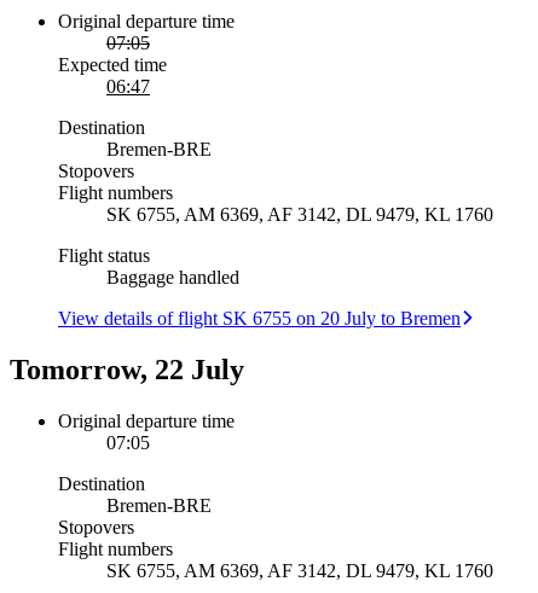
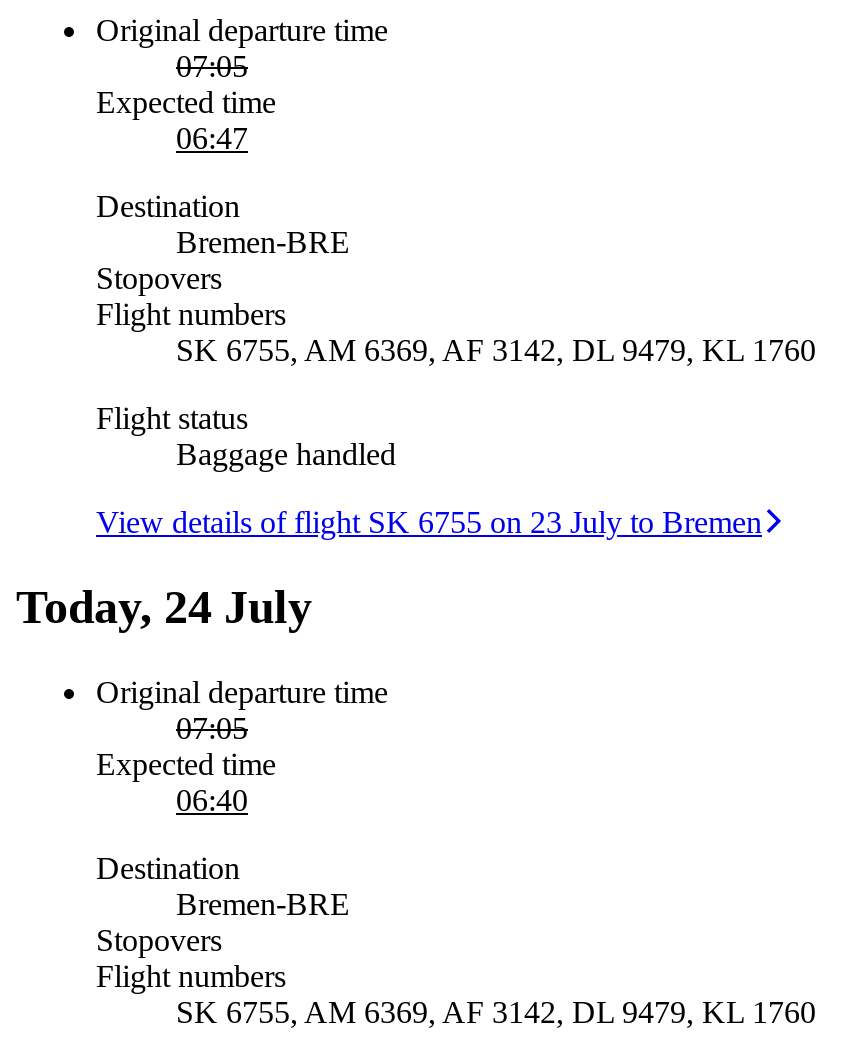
[58,308,461,328] View details of flight SK 6755 on 20 July to Bremen -> [96,504,762,538] View details of flight SK 6755 on 23 July to Bremen
[10,353,244,385] Tomorrow, 22 July -> [16,580,312,632] Today, 24 July
none -> [96,746,276,816] Expected time | 06:40

